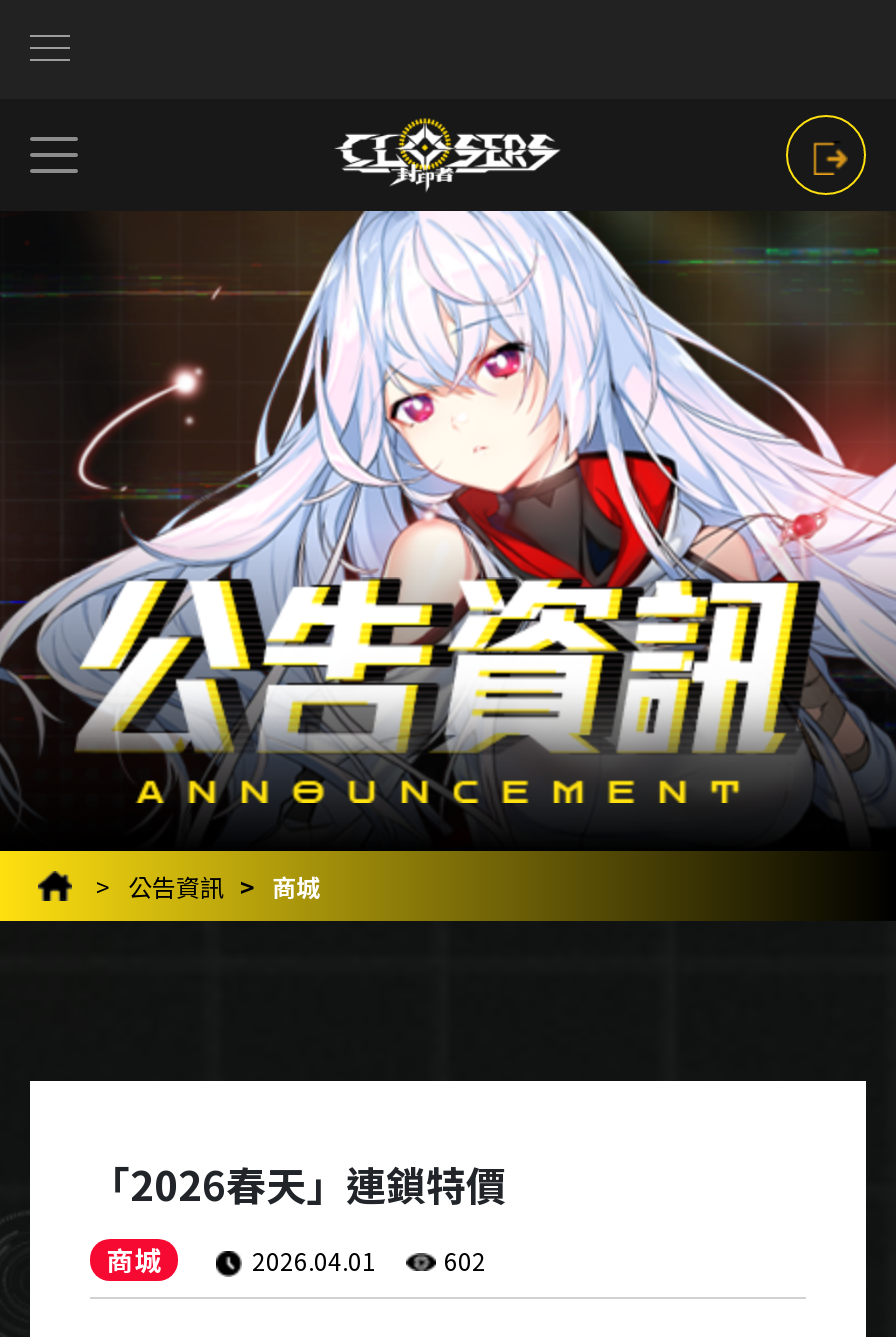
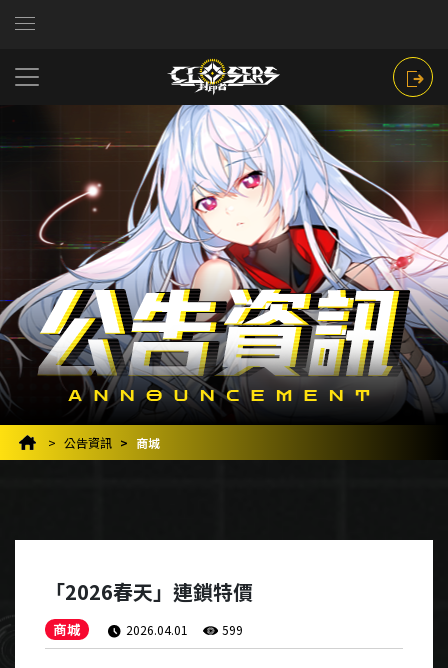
[252,1242,486,1276] 2026.04.01 602 -> [126,620,243,637] 2026.04.01 599

